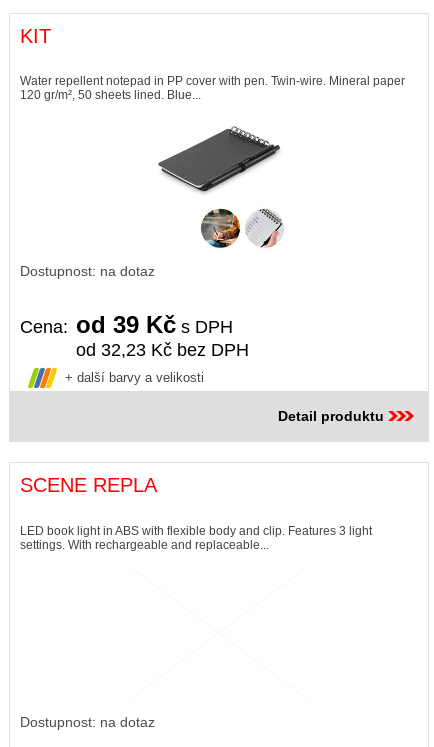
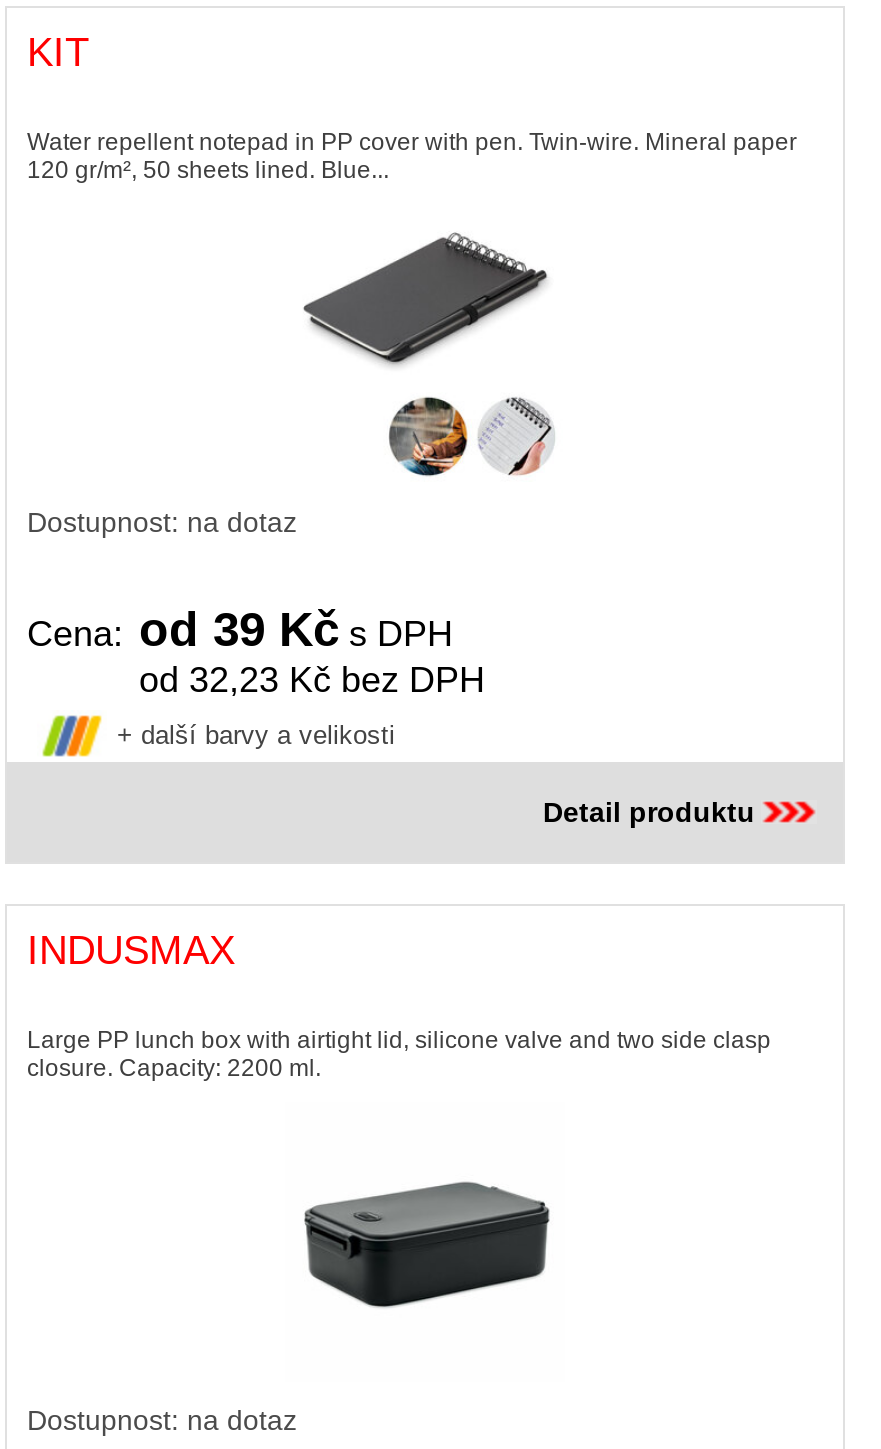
none -> [303,1180,551,1310] [image]
[20,474,157,496] SCENE REPLA -> [27,928,235,972] INDUSMAX
[20,524,372,552] LED book light in ABS with flexible body and clip. Features 3 light | settings. With rechargeable and replaceable... -> [27,1026,771,1082] Large PP lunch box with airtight lid, silicone valve and two side clasp | closure. Capacity: 2200 ml.

